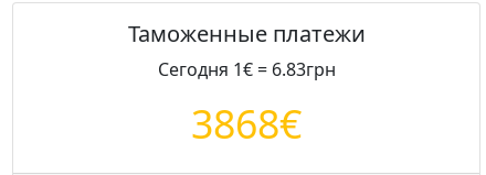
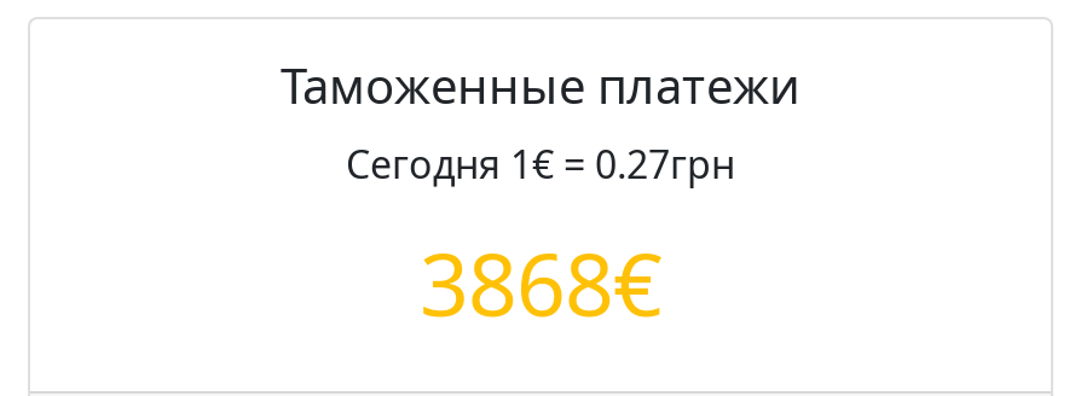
[157,57,335,81] Сегодня 1€ = 6.83грн -> [346,138,735,191] Сегодня 1€ = 0.27грн

